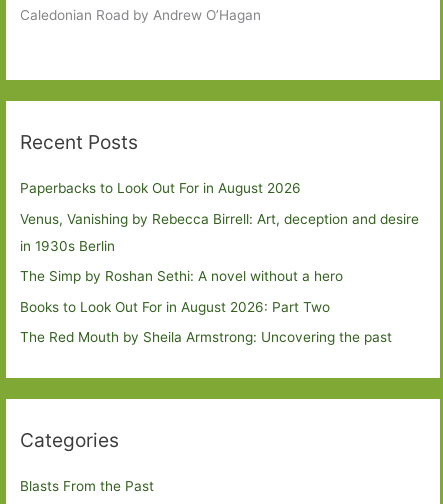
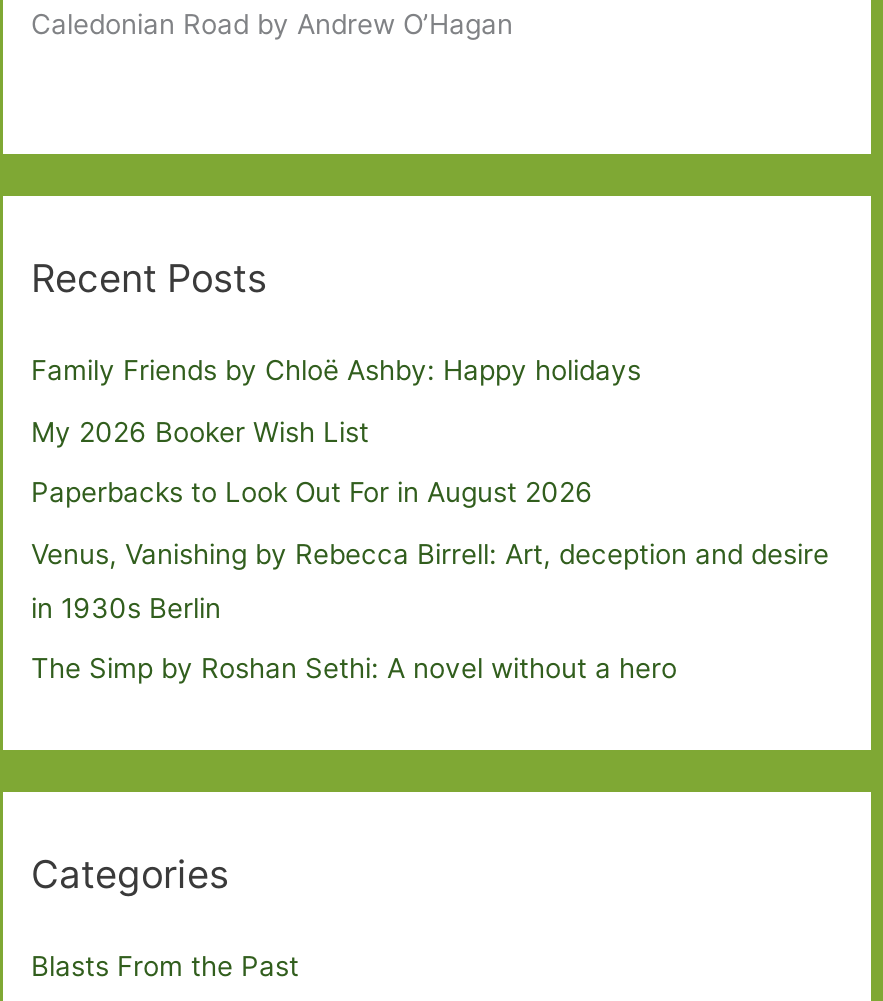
none -> [31,355,641,448] Family Friends by Chloë Ashby: Happy holidays | My 2026 Booker Wish List
moved [20,180,419,284] -> [31,476,829,684]: Paperbacks to Look Out For in August 2026 | Venus, Vanishing by Rebecca Birrell: Art, deception and desire | in 1930s Berlin | The Simp by Roshan Sethi: A novel without a hero
[20,299,392,345] Books to Look Out For in August 2026: Part Two | The Red Mouth by Sheila Armstrong: Uncovering the past -> none

